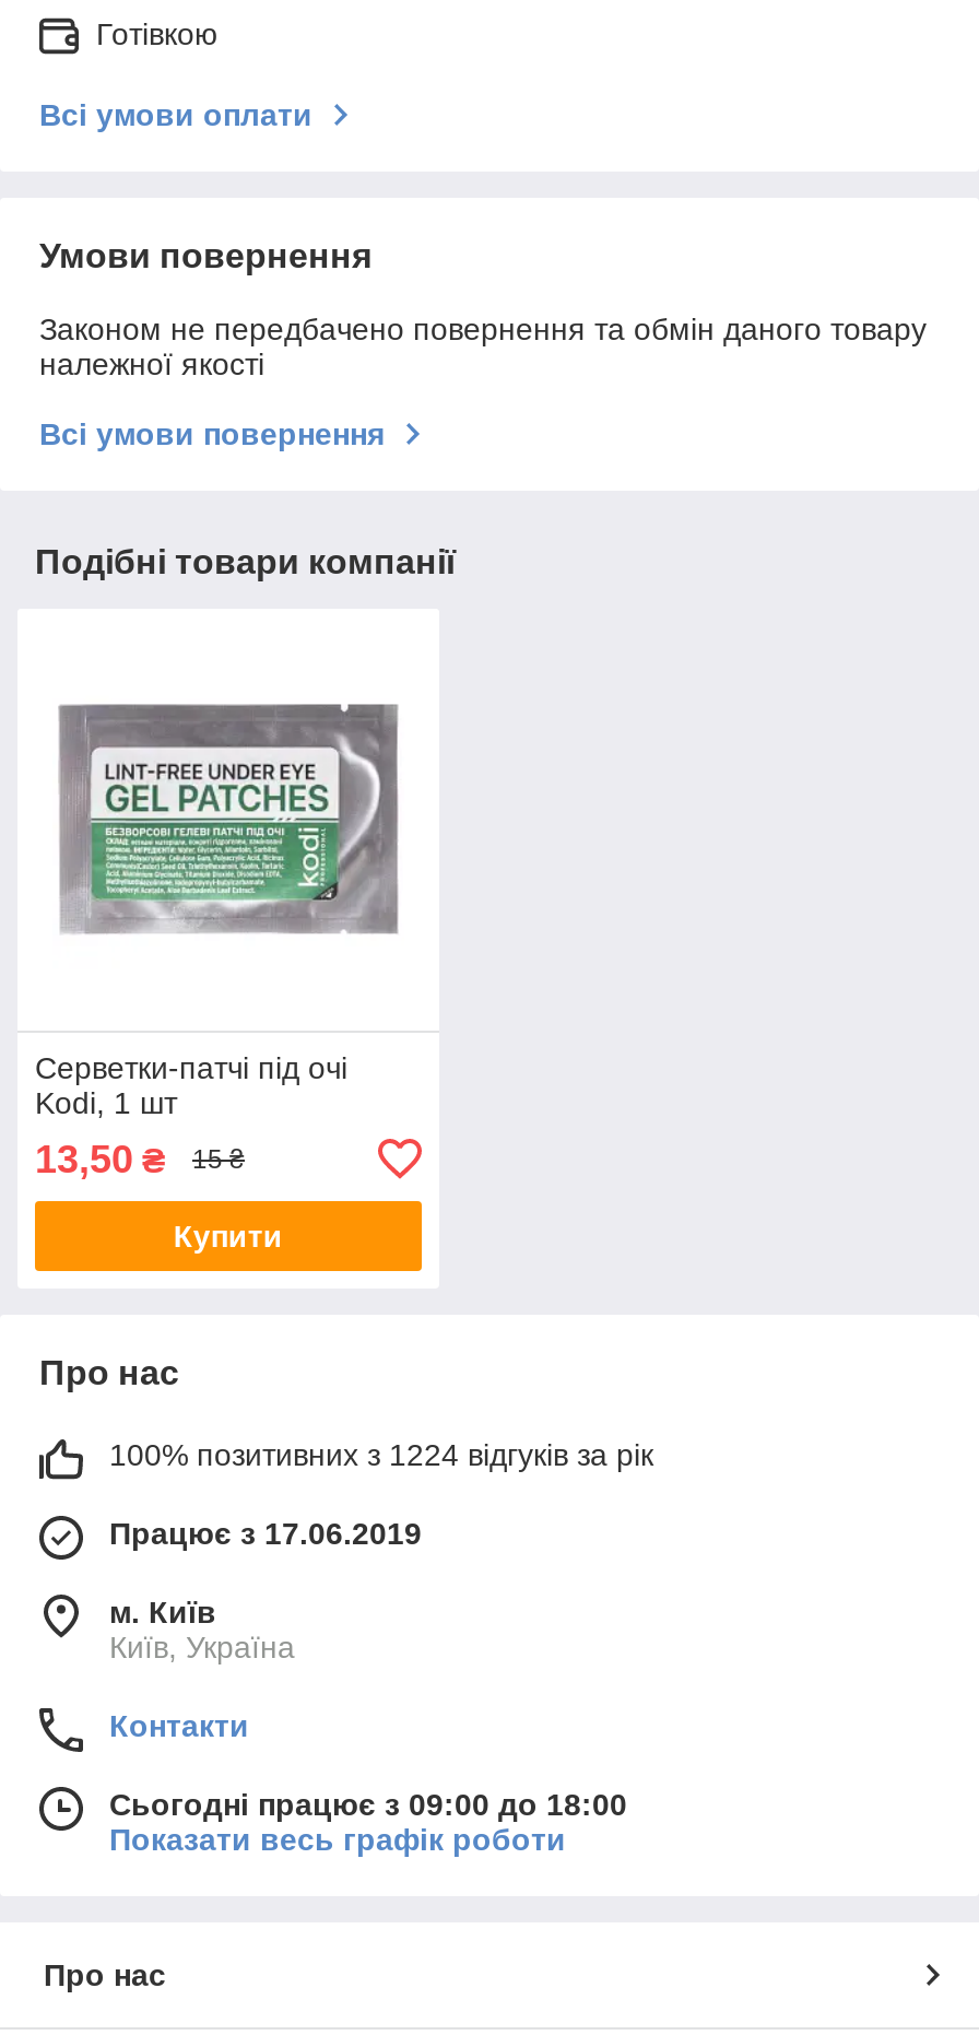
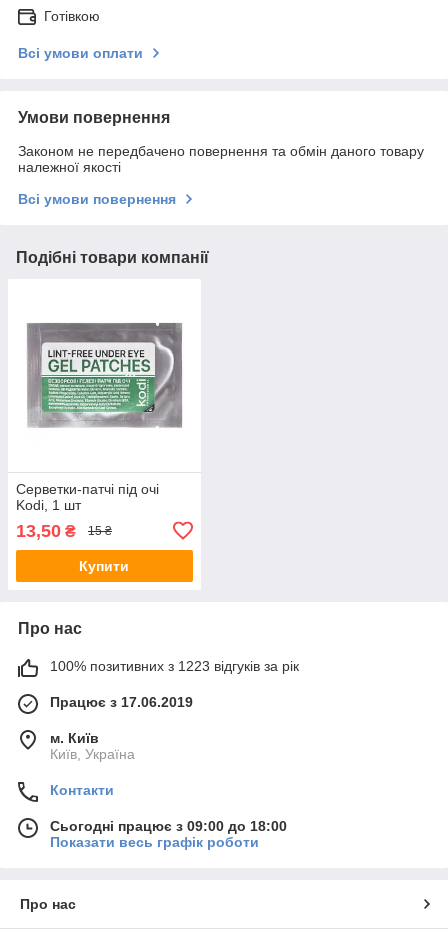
[109,1437,653,1472] 100% позитивних з 1224 відгуків за рік -> [50,658,299,674] 100% позитивних з 1223 відгуків за рік

